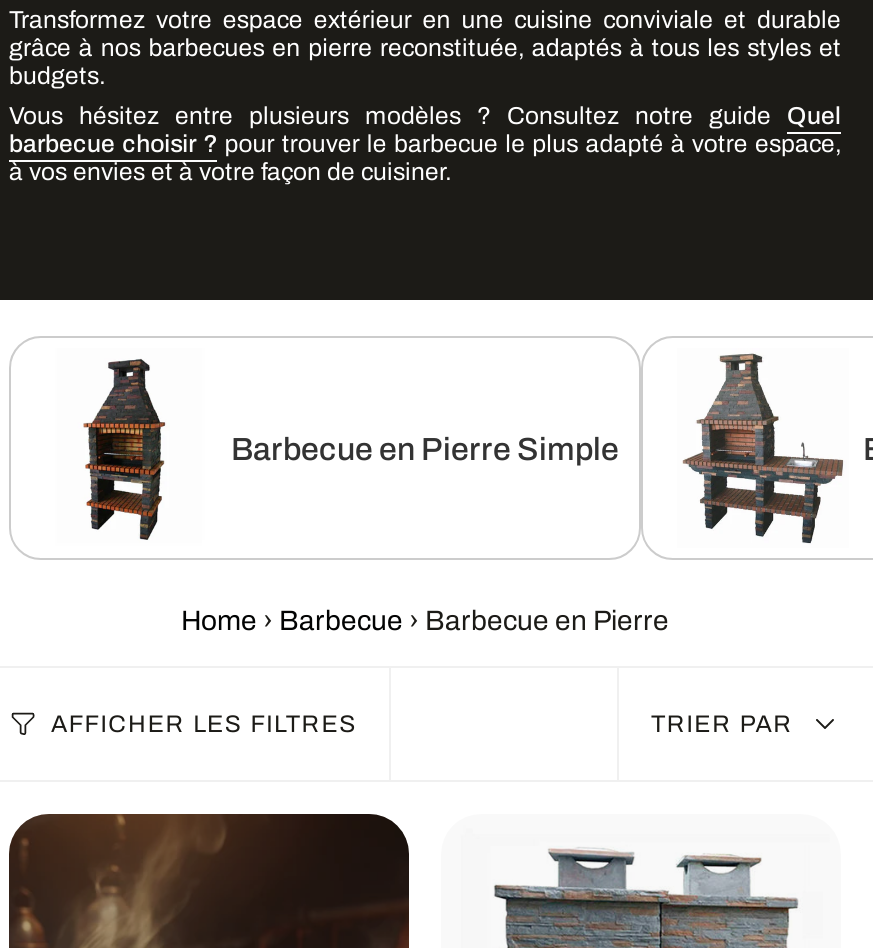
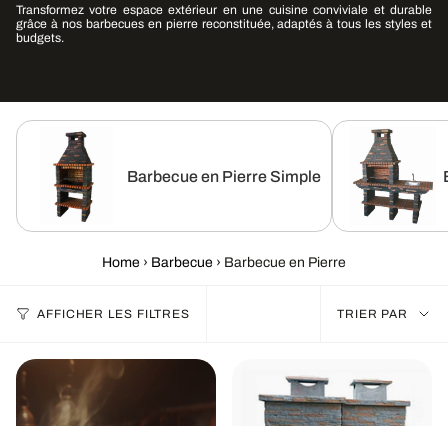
[9,103,841,187] Vous hésitez entre plusieurs modèles ? Consultez notre guide Quel | barbecue choisir ? pour trouver le barbecue le plus adapté à votre espace, | à vos envies et à votre façon de cuisiner. -> none

